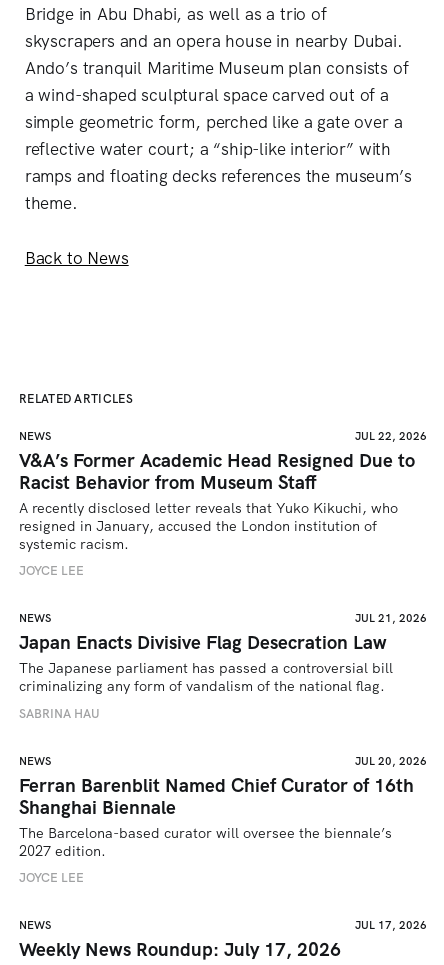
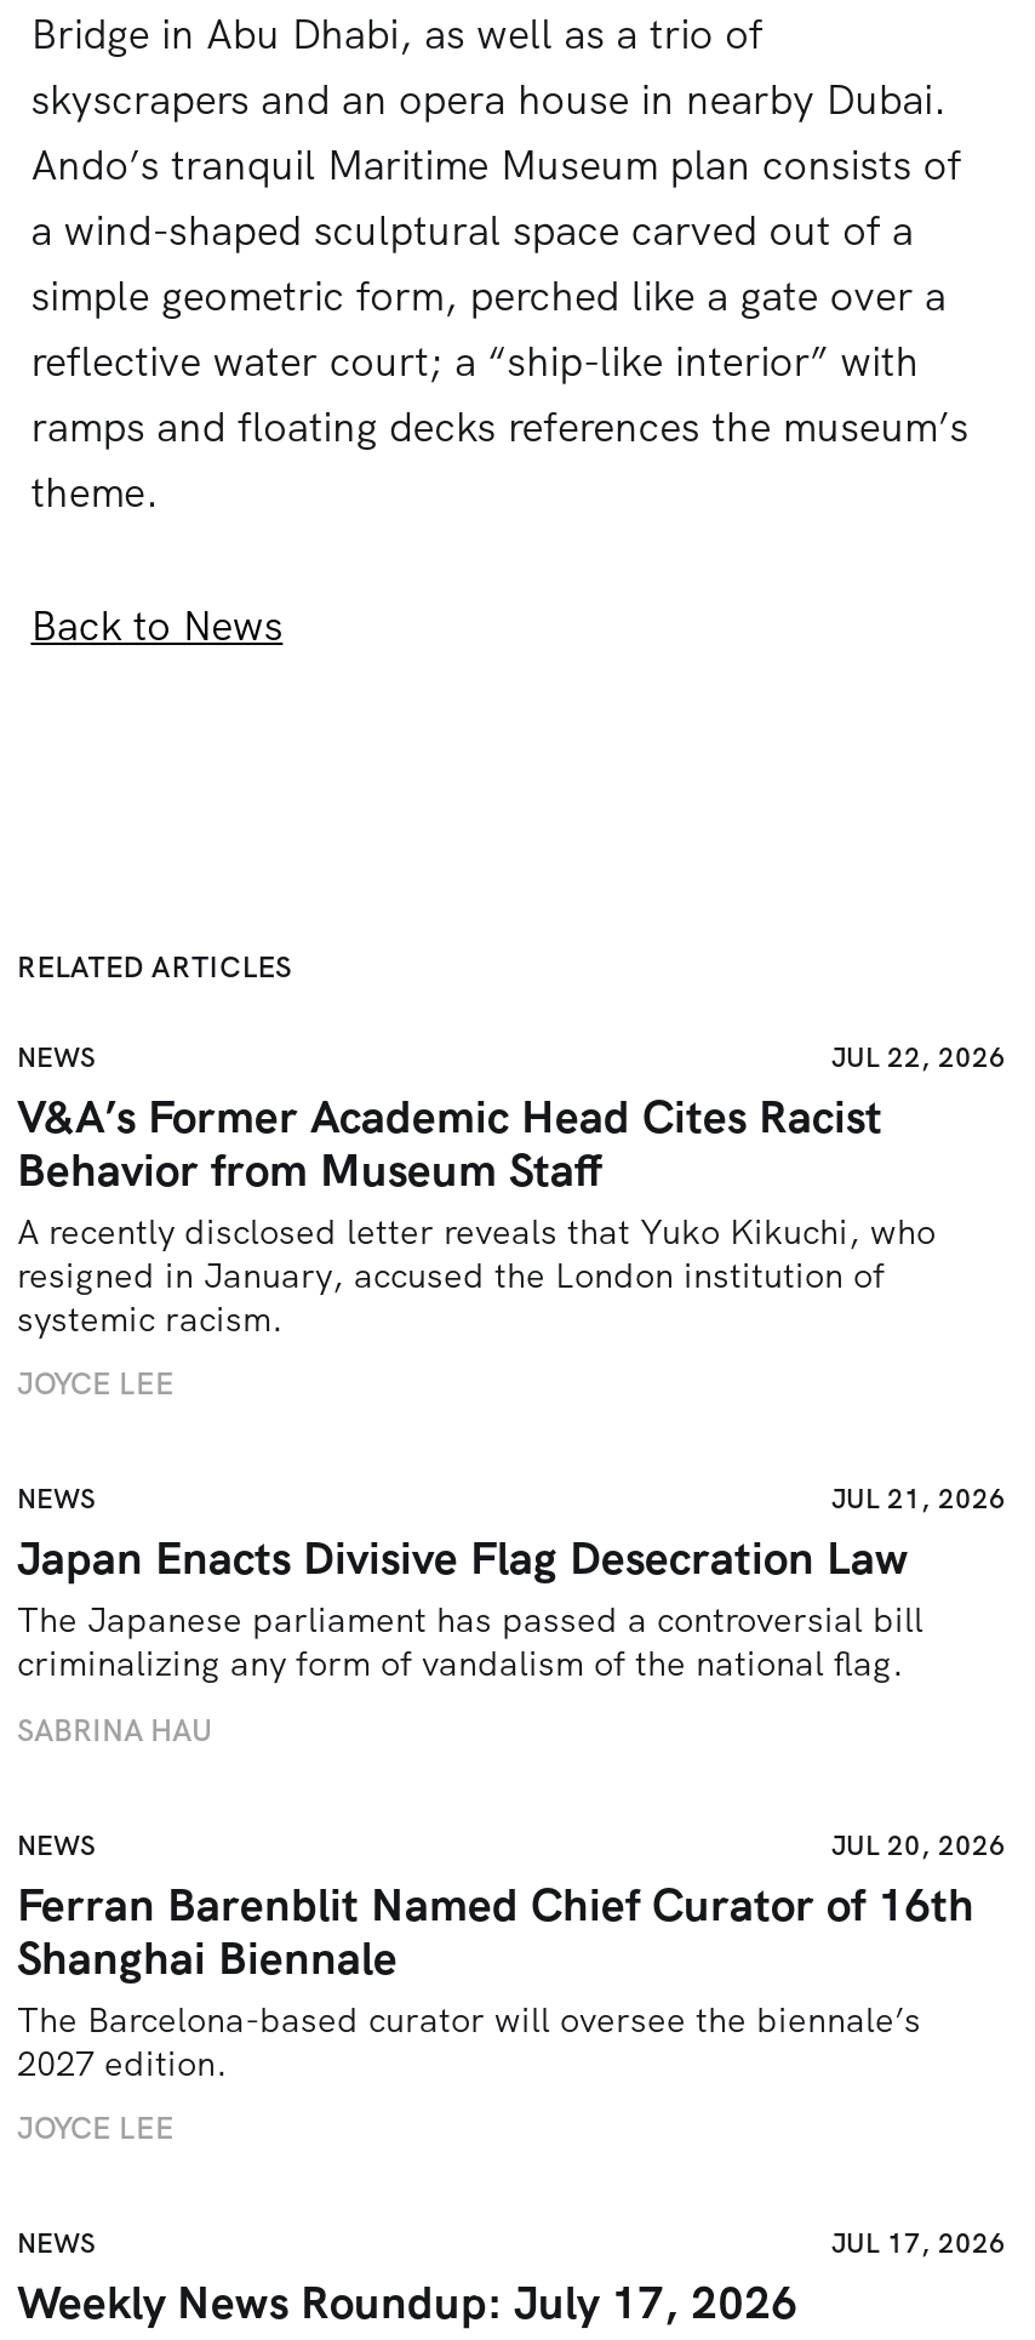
[19,448,415,495] V&A’s Former Academic Head Resigned Due to | Racist Behavior from Museum Staff -> [17,1086,882,1200] V&A’s Former Academic Head Cites Racist | Behavior from Museum Staff

